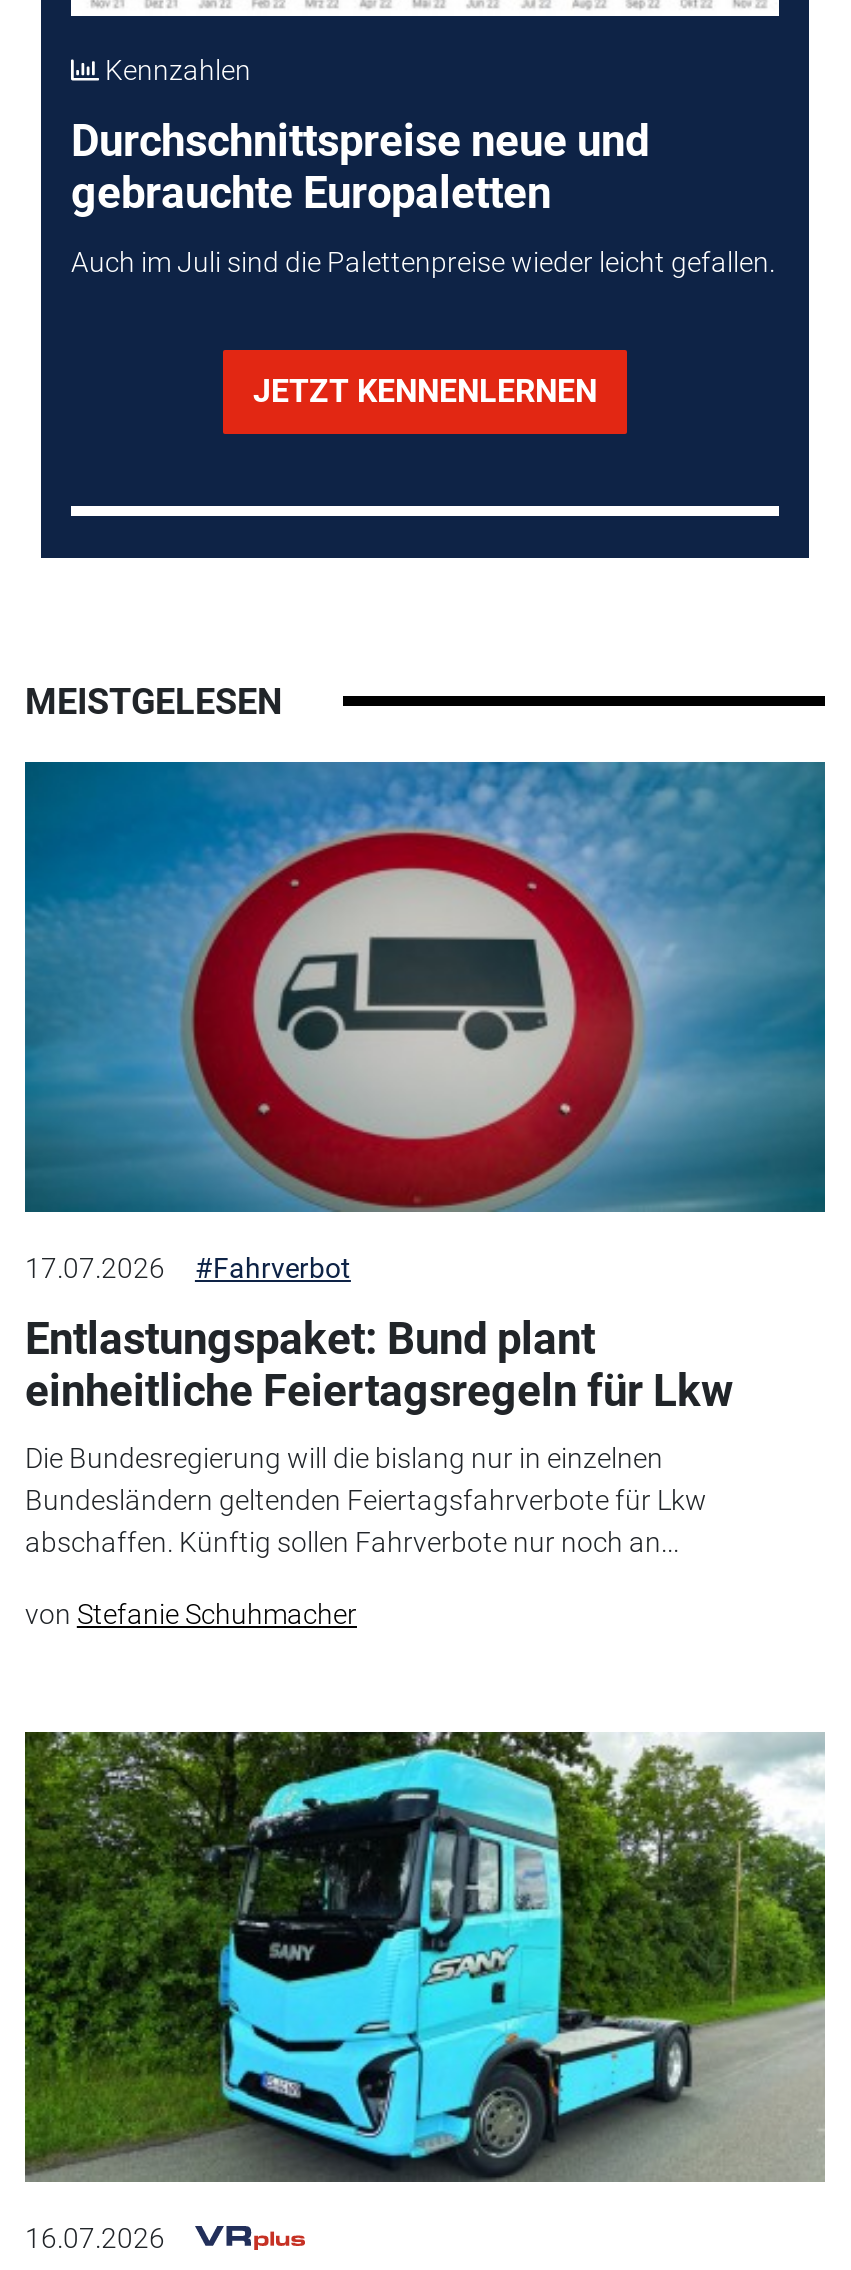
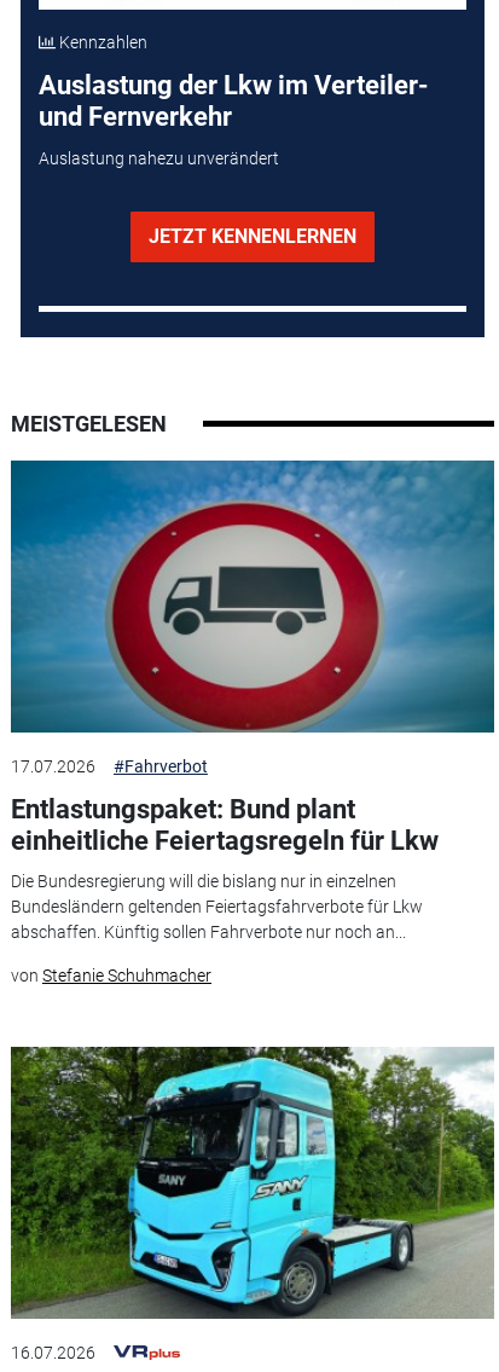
[71,117,649,219] Durchschnittspreise neue und | gebrauchte Europaletten -> [39,71,429,132] Auslastung der Lkw im Verteiler- | und Fernverkehr
[71,246,775,278] Auch im Juli sind die Palettenpreise wieder leicht gefallen. -> [39,149,279,168] Auslastung nahezu unverändert

